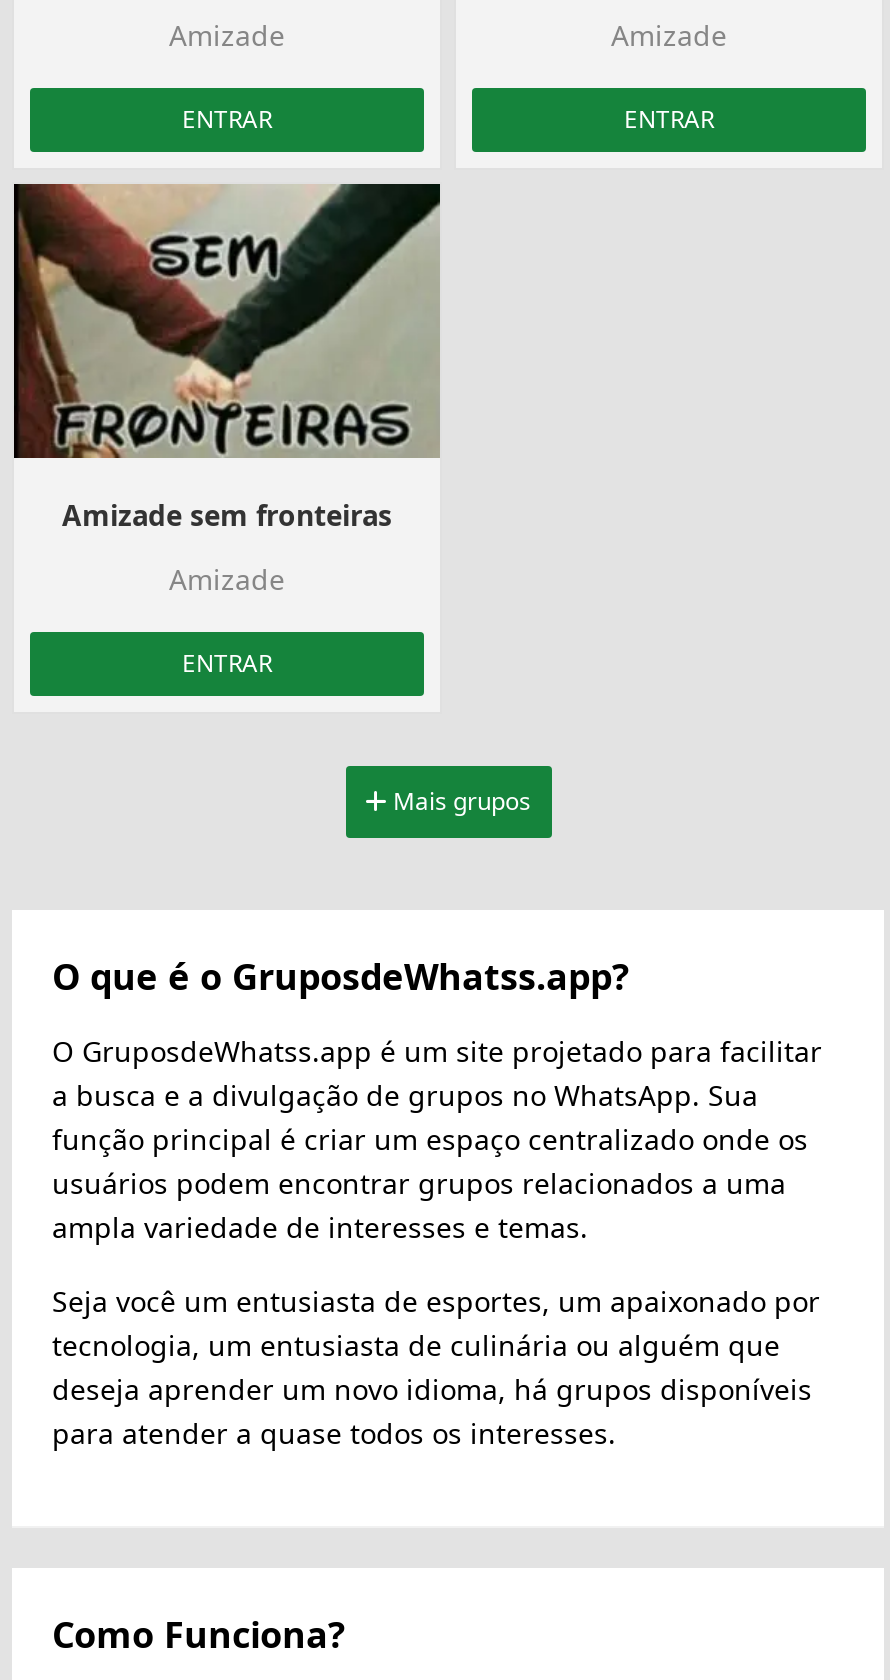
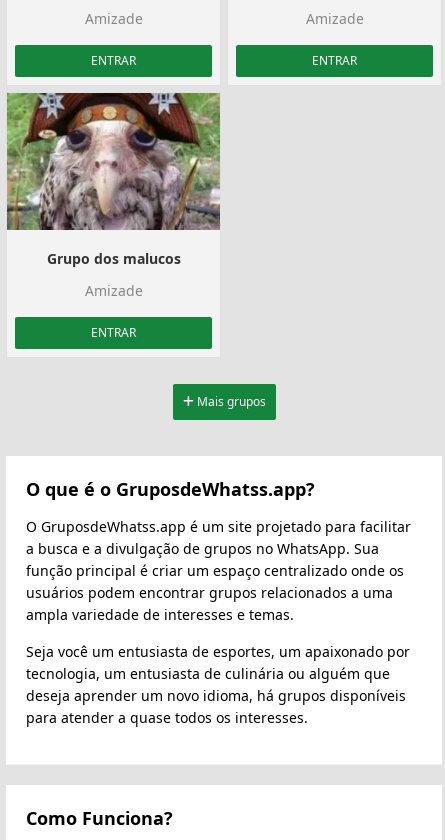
[12,182,440,534] [image] | Amizade sem fronteiras -> [6,92,220,268] [image] | Grupo dos malucos

